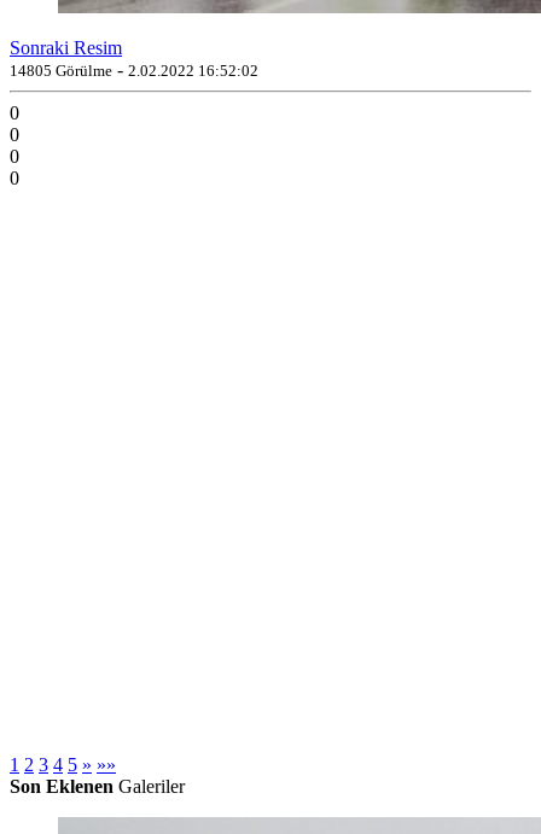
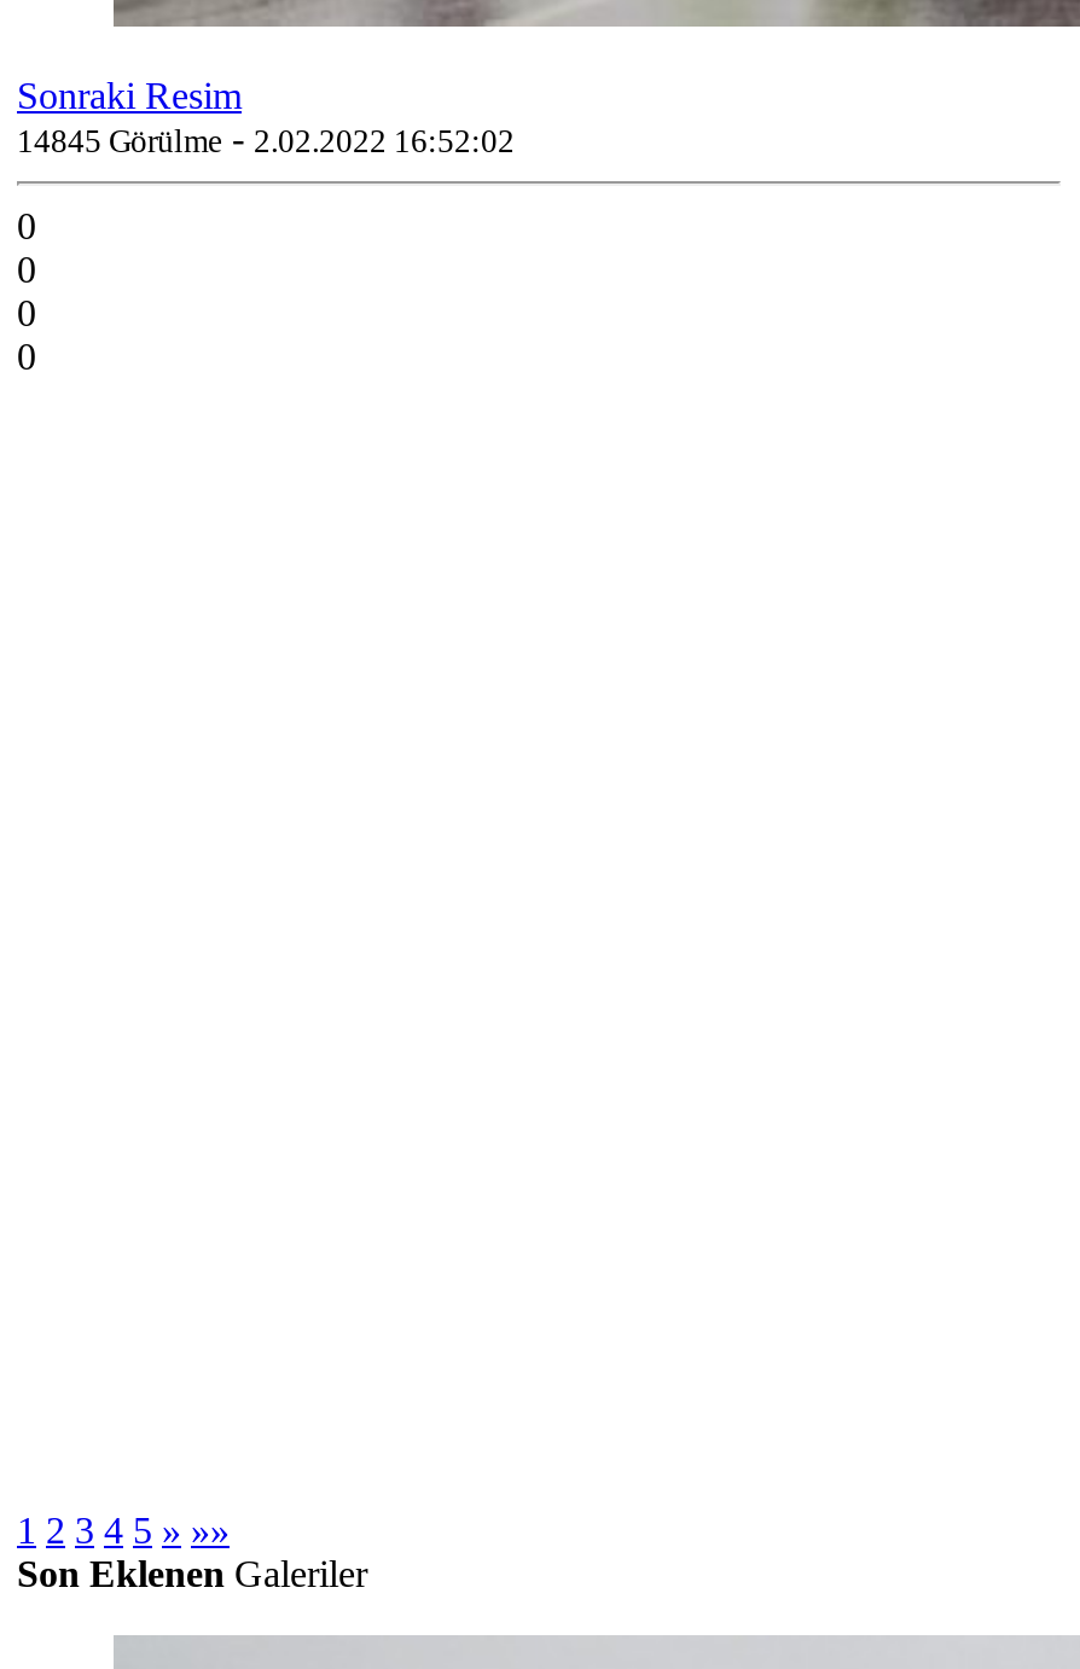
[10,59,258,79] 14805 Görülme - 2.02.2022 16:52:02 -> [17,118,515,159] 14845 Görülme - 2.02.2022 16:52:02

